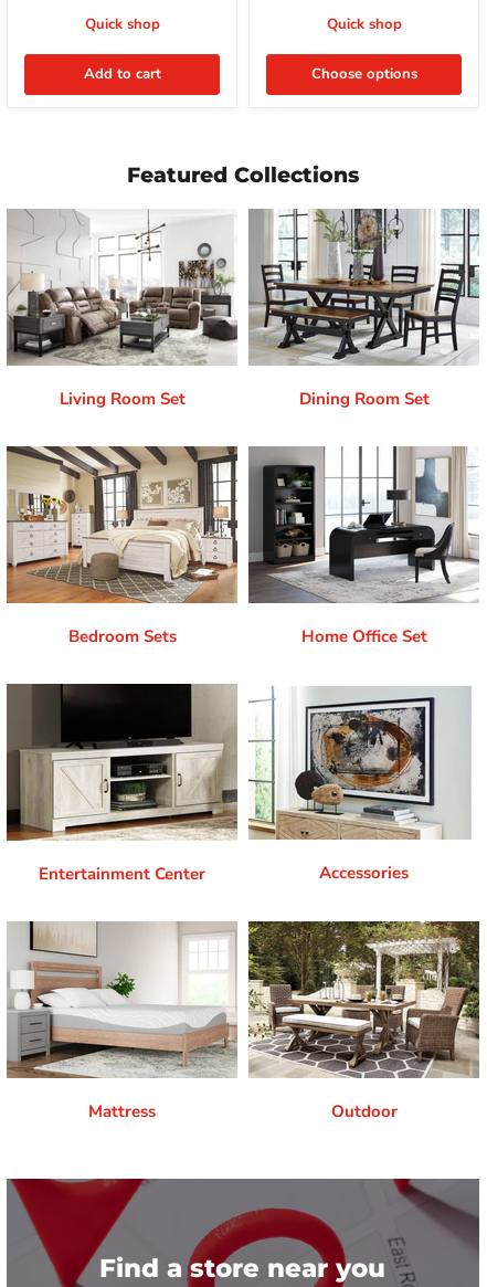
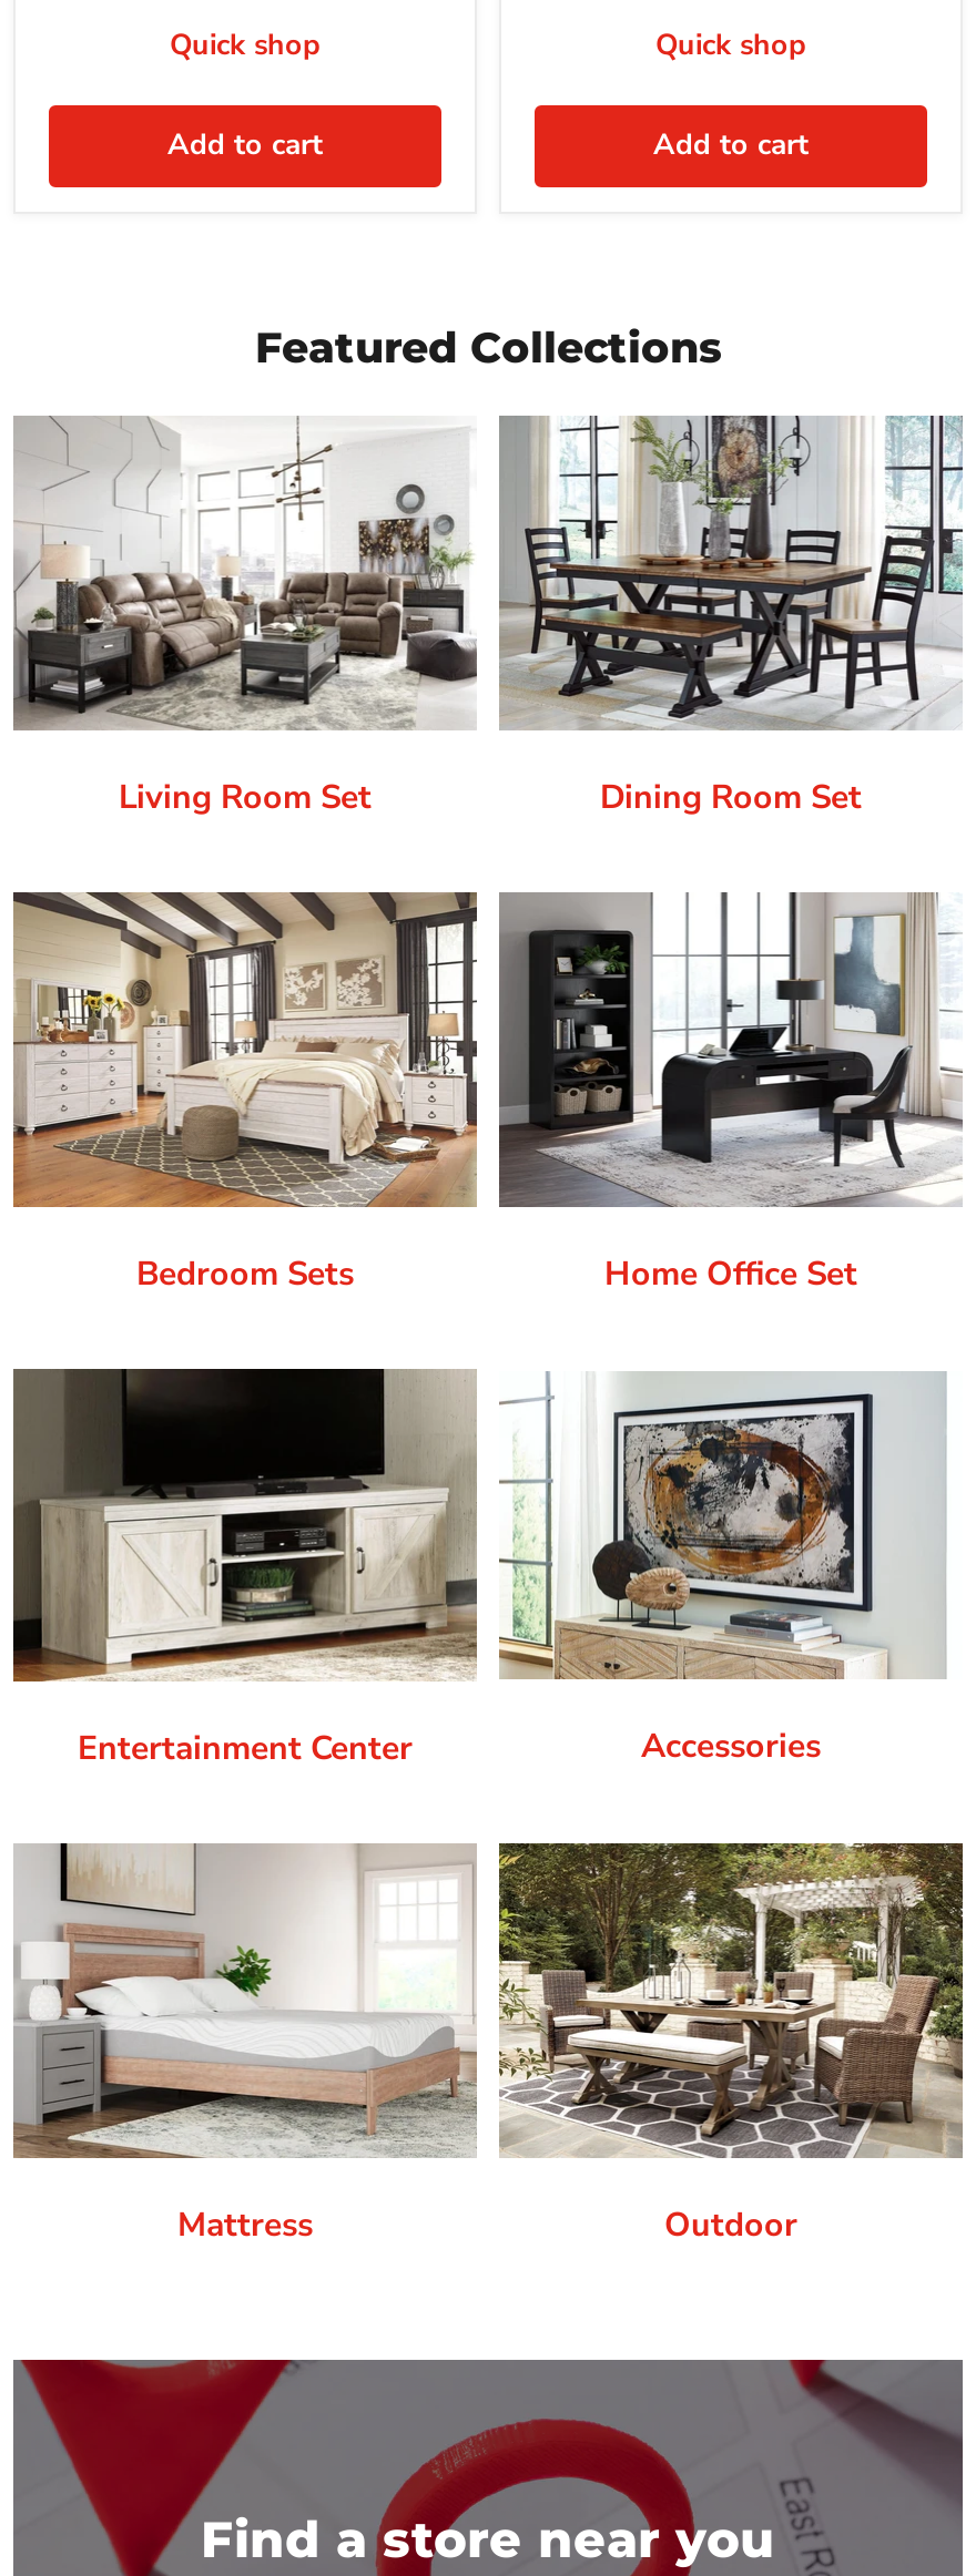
[311,64,417,84] Choose options -> [653,126,809,166] Add to cart

